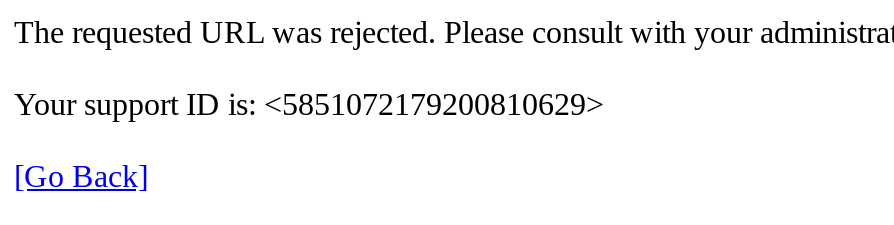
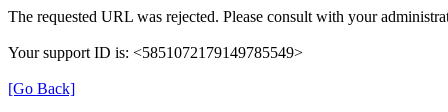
[14,87,604,121] Your support ID is: <5851072179200810629> -> [8,44,303,61] Your support ID is: <5851072179149785549>

